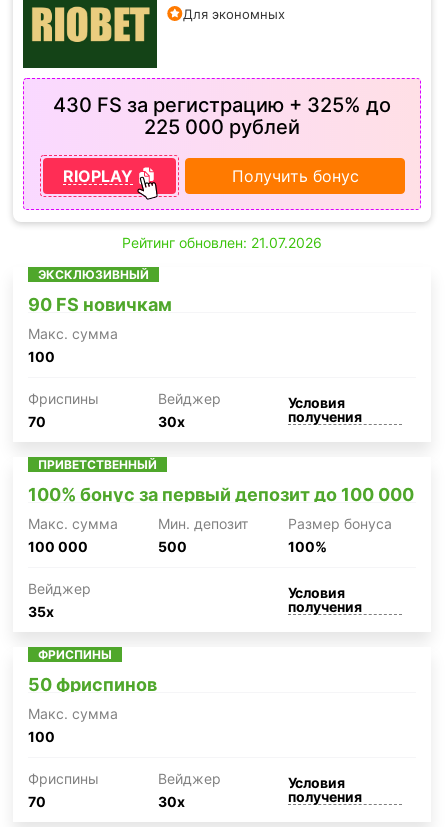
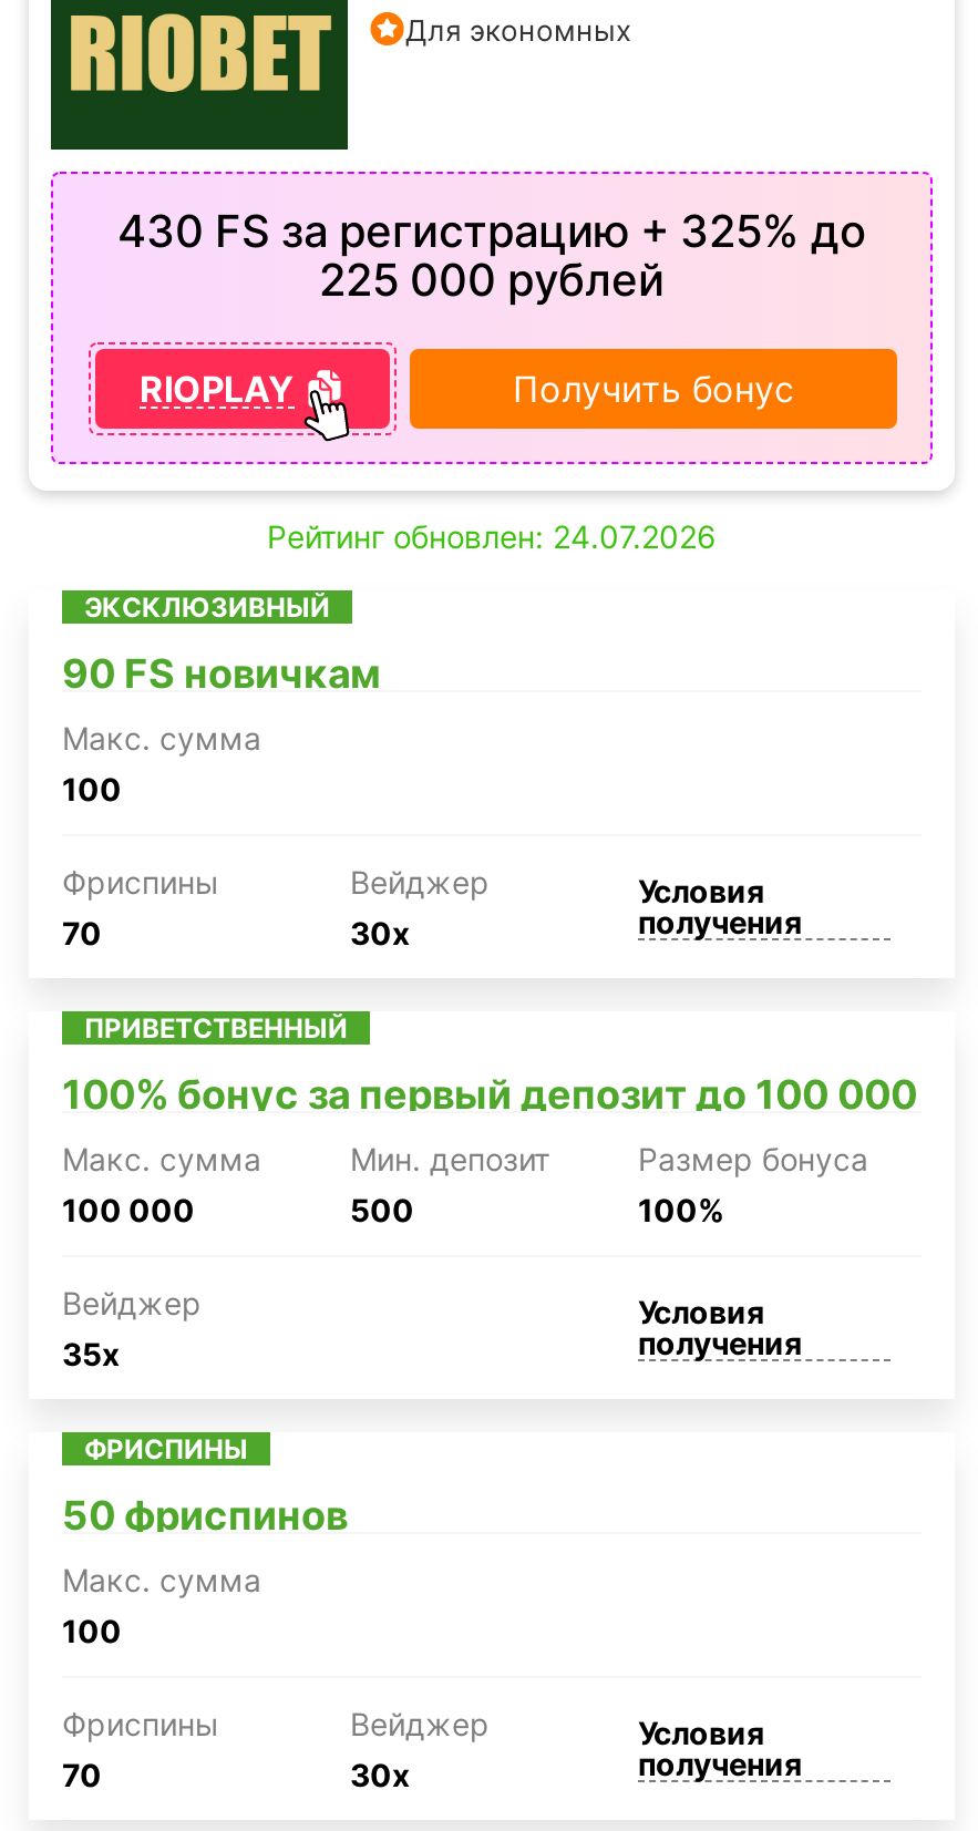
[122,234,322,251] Рейтинг обновлен: 21.07.2026 -> [267,518,717,555] Рейтинг обновлен: 24.07.2026

